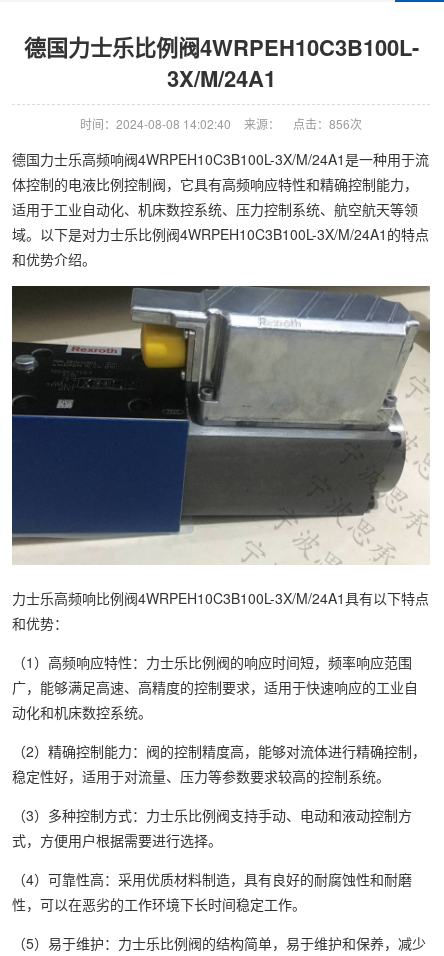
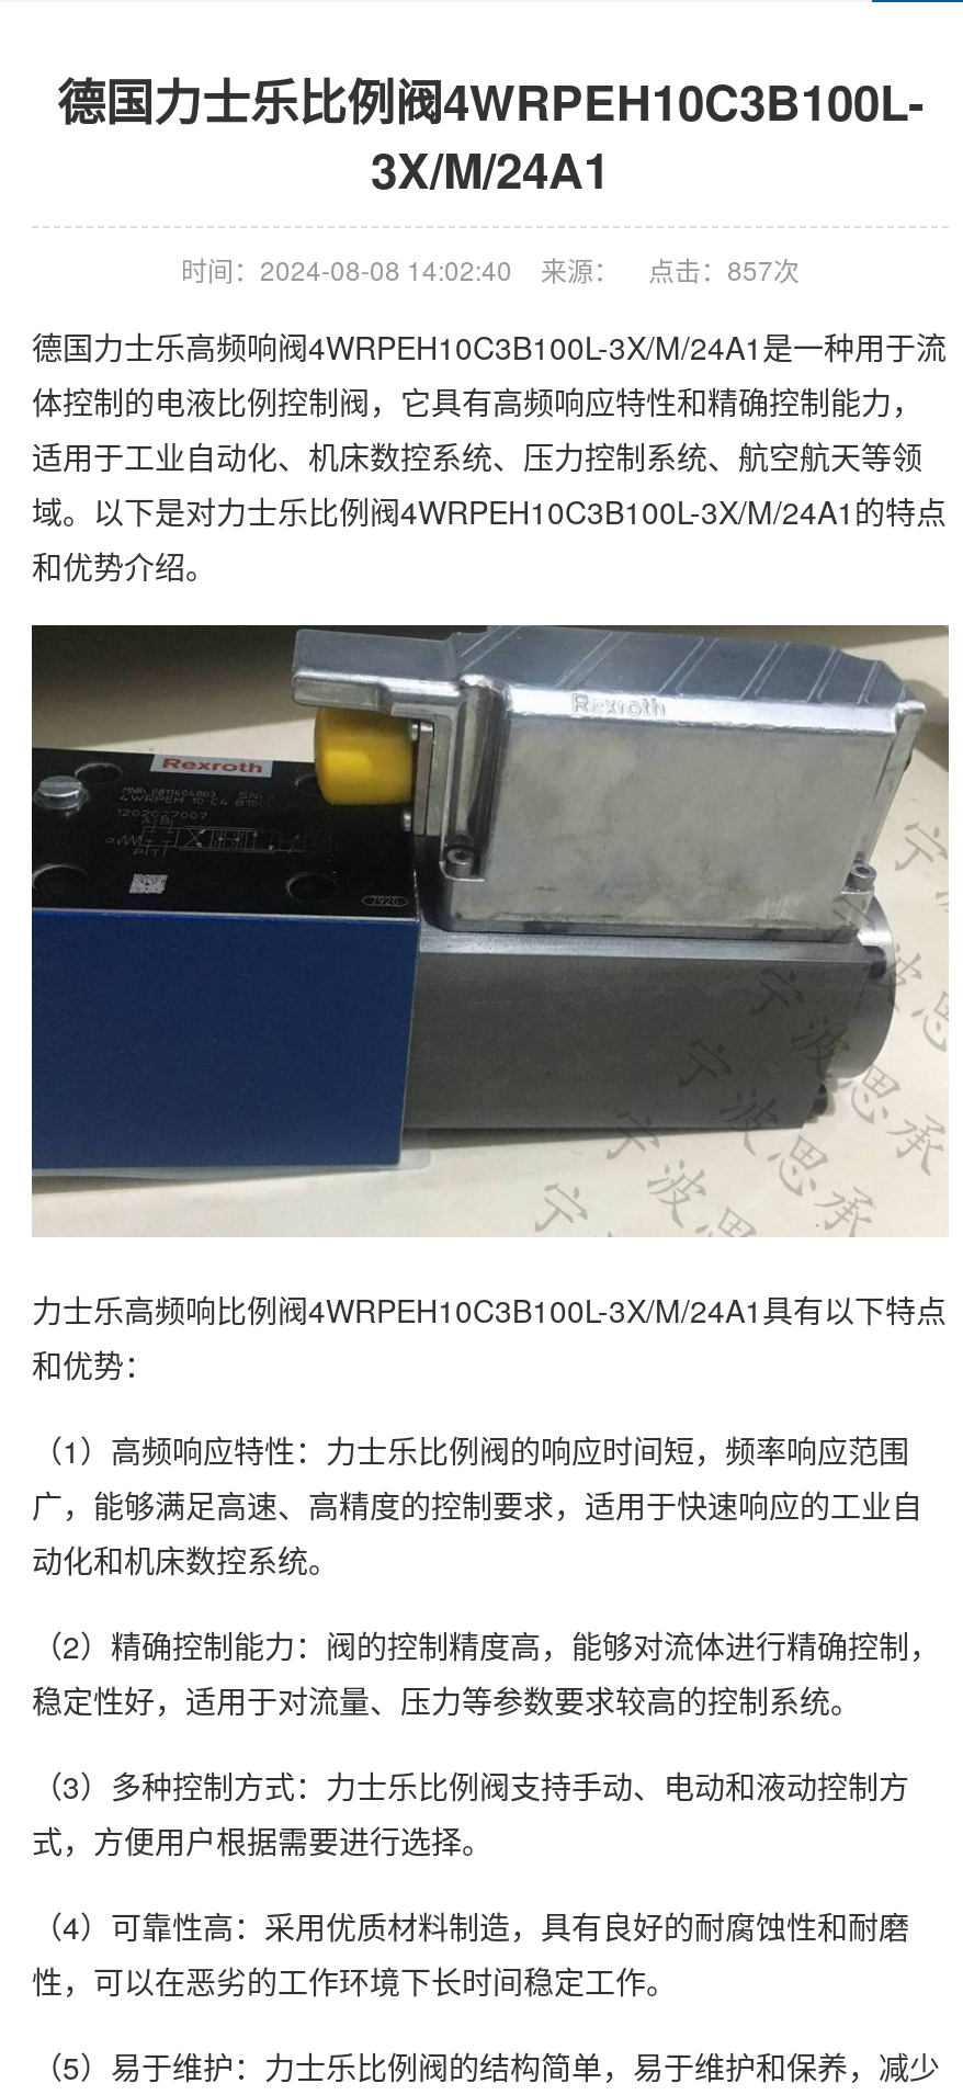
[80,115,362,132] 时间：2024-08-08 14:02:40 来源： 点击：856次 -> [181,250,800,287] 时间：2024-08-08 14:02:40 来源： 点击：857次

